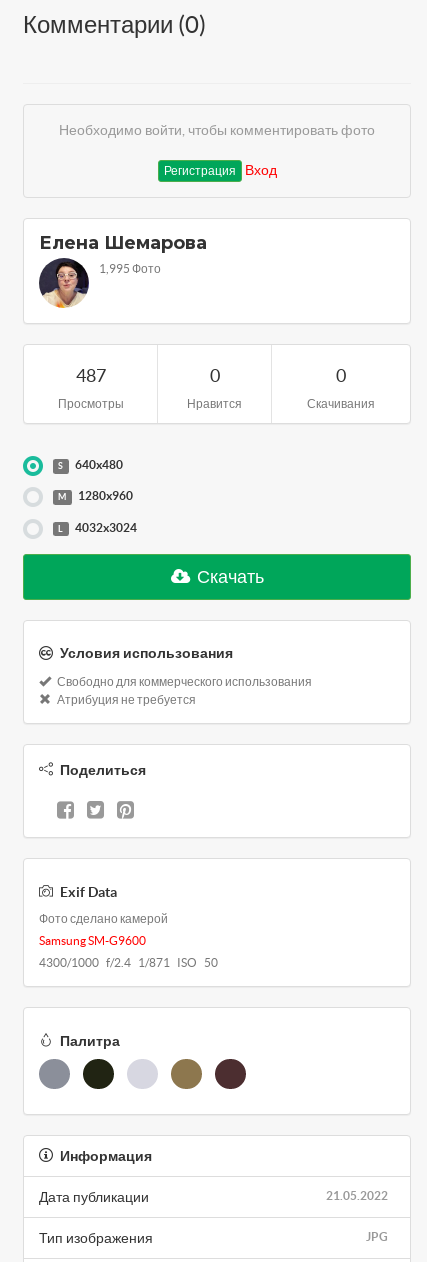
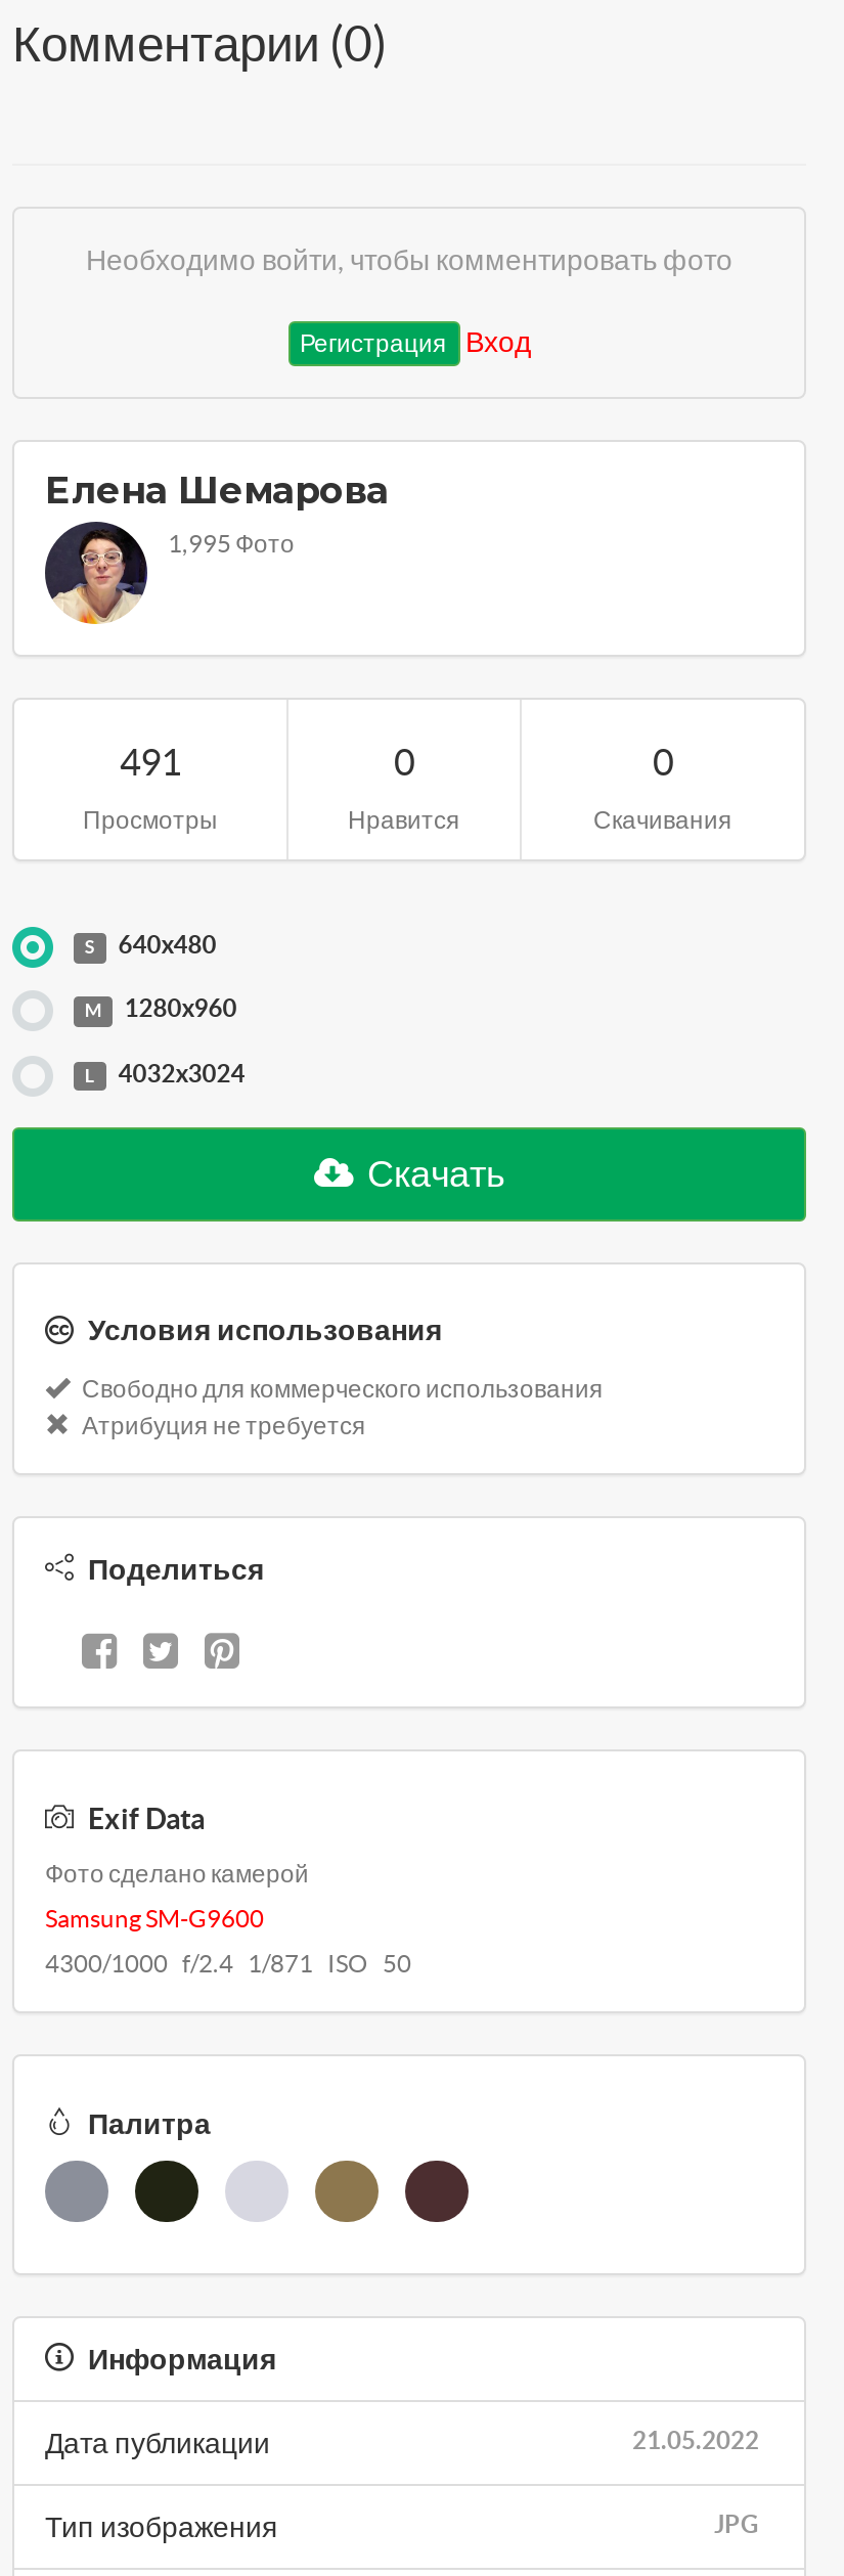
[75,365,105,386] 487 -> [120,742,181,785] 491

